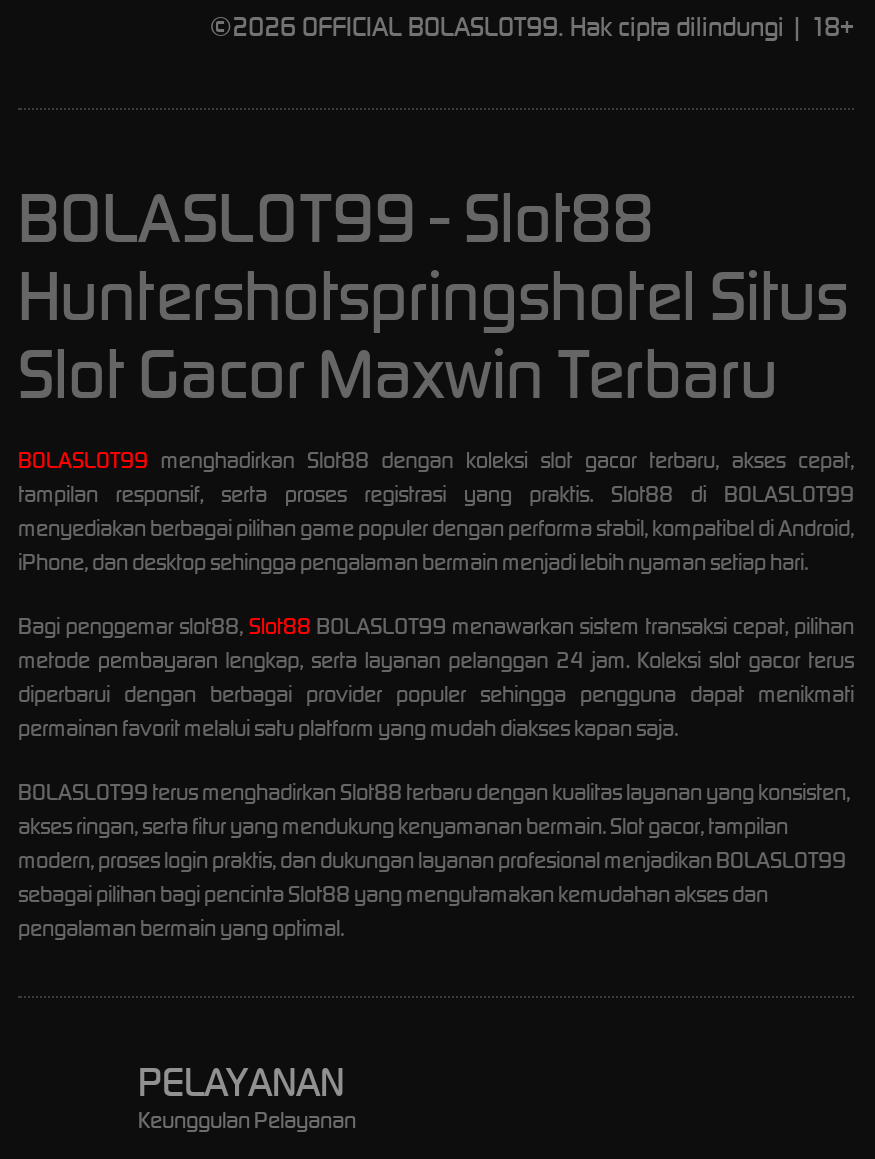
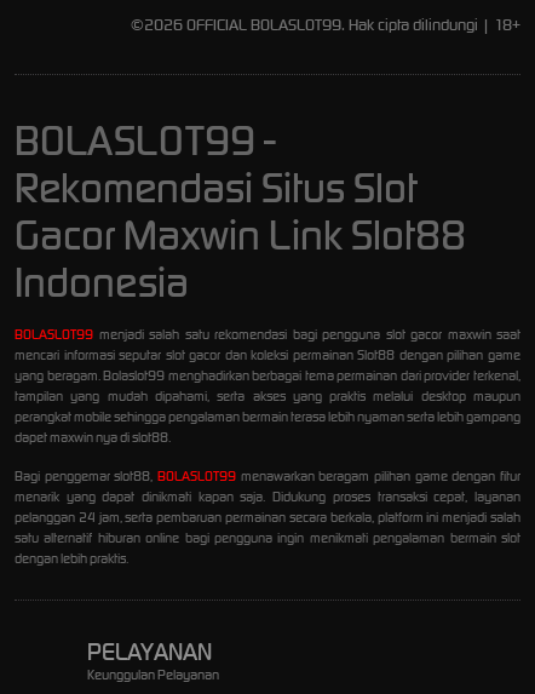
[18,175,854,941] BOLASLOT99 - Slot88 | Huntershotspringshotel Situs | Slot Gacor Maxwin Terbaru | BOLASLOT99 menghadirkan Slot88 dengan koleksi slot gacor terbaru, akses cepat, | tampilan responsif, serta proses registrasi yang praktis. Slot88 di BOLASLOT99 | menyediakan berbagai pilihan game populer dengan performa stabil, kompatibel di Android, | iPhone, dan desktop sehingga pengalaman bermain menjadi lebih nyaman setiap hari. | Bagi penggemar slot88, Slot88 BOLASLOT99 menawarkan sistem transaksi cepat, pilihan | metode pembayaran lengkap, serta layanan pelanggan 24 jam. Koleksi slot gacor terus | diperbarui dengan berbagai provider populer sehingga pengguna dapat menikmati | permainan favorit melalui satu platform yang mudah diakses kapan saja. | BOLASLOT99 terus menghadirkan Slot88 terbaru dengan kualitas layanan yang konsisten, | akses ringan, serta fitur yang mendukung kenyamanan bermain. Slot gacor, tampilan | modern, proses login praktis, dan dukungan layanan profesional menjadikan BOLASLOT99 | sebagai pilihan bagi pencinta Slot88 yang mengutamakan kemudahan akses dan | pengalaman bermain yang optimal. -> [15,115,520,566] BOLASLOT99 - | Rekomendasi Situs Slot | Gacor Maxwin Link Slot88 | Indonesia | BOLASLOT99 menjadi salah satu rekomendasi bagi pengguna slot gacor maxwin saat | mencari informasi seputar slot gacor dan koleksi permainan Slot88 dengan pilihan game | yang beragam. Bolaslot99 menghadirkan berbagai tema permainan dari provider terkenal, | tampilan yang mudah dipahami, serta akses yang praktis melalui desktop maupun | perangkat mobile sehingga pengalaman bermain terasa lebih nyaman serta lebih gampang | dapet maxwin nya di slot88. | Bagi penggemar slot88, BOLASLOT99 menawarkan beragam pilihan game dengan fitur | menarik yang dapat dinikmati kapan saja. Didukung proses transaksi cepat, layanan | pelanggan 24 jam, serta pembaruan permainan secara berkala, platform ini menjadi salah | satu alternatif hiburan online bagi pengguna ingin menikmati pengalaman bermain slot | dengan lebih praktis.

